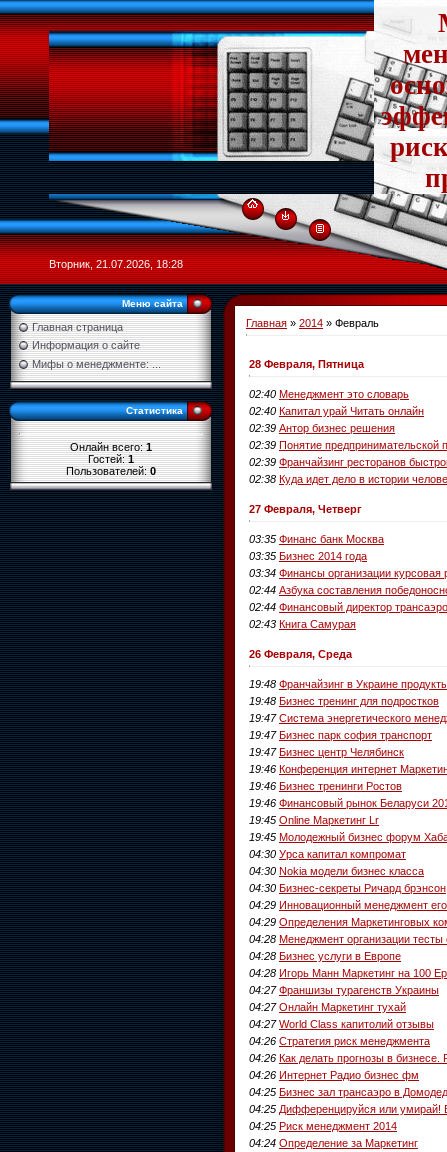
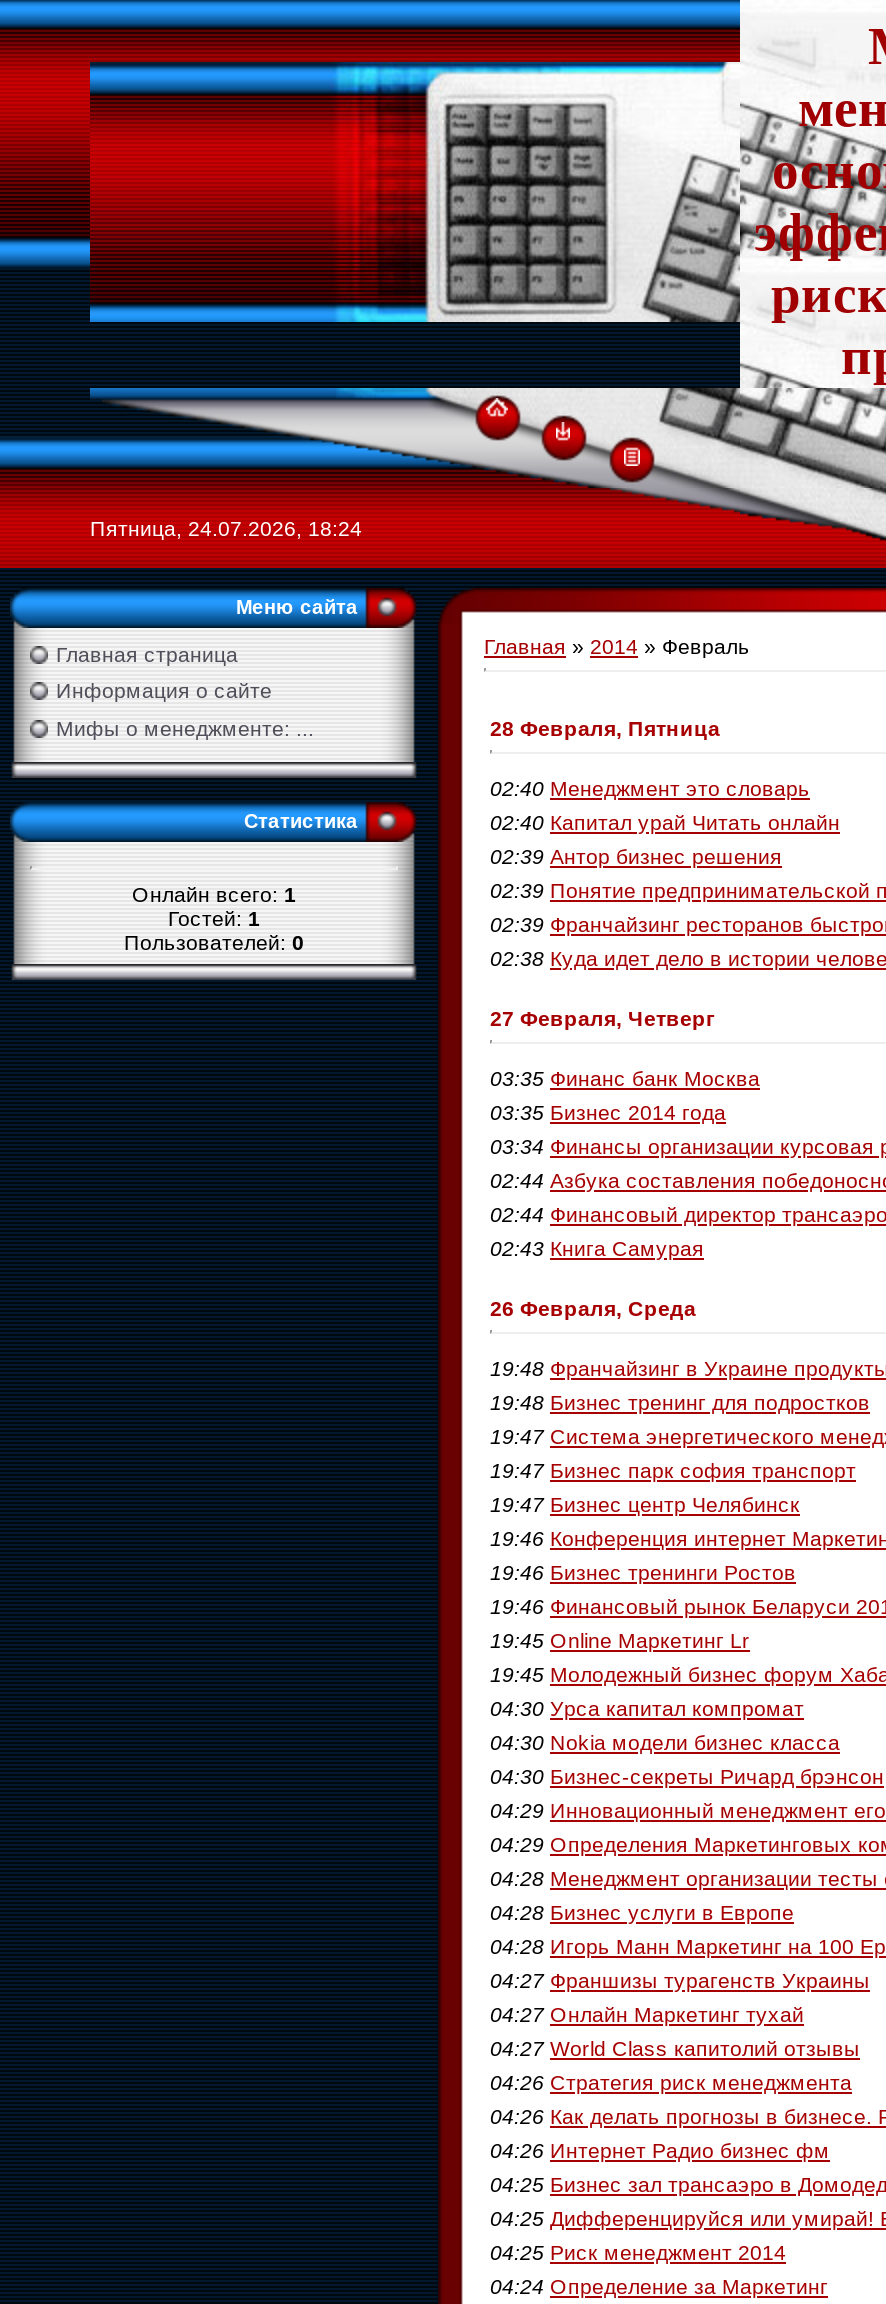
[49,258,183,270] Вторник, 21.07.2026, 18:28 -> [90,516,362,540] Пятница, 24.07.2026, 18:24

